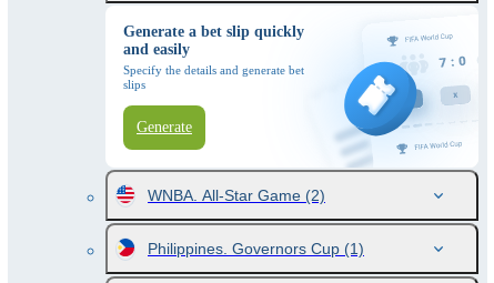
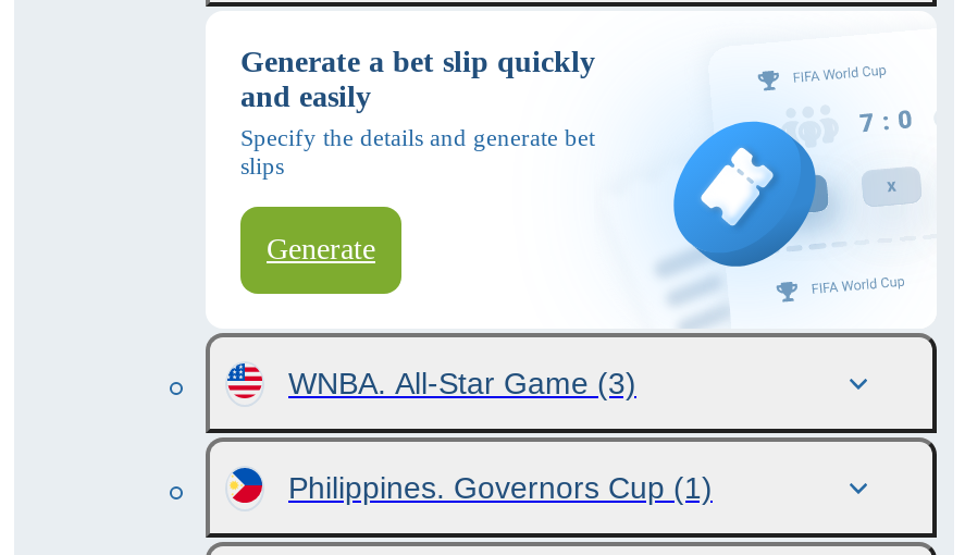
[148,186,325,204] WNBA. All-Star Game (2) -> [288,366,636,400] WNBA. All-Star Game (3)

